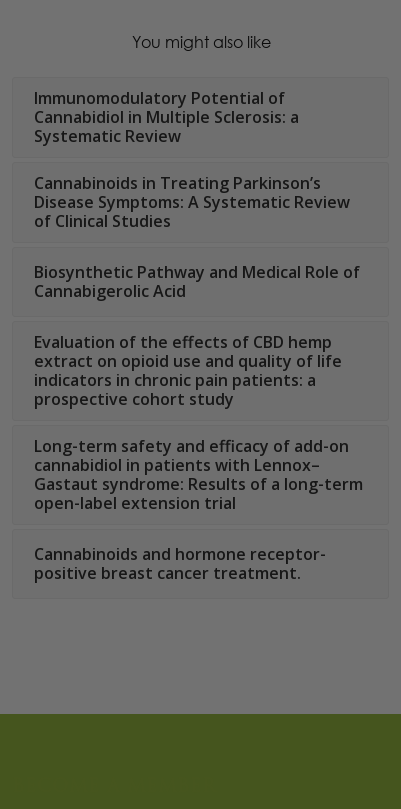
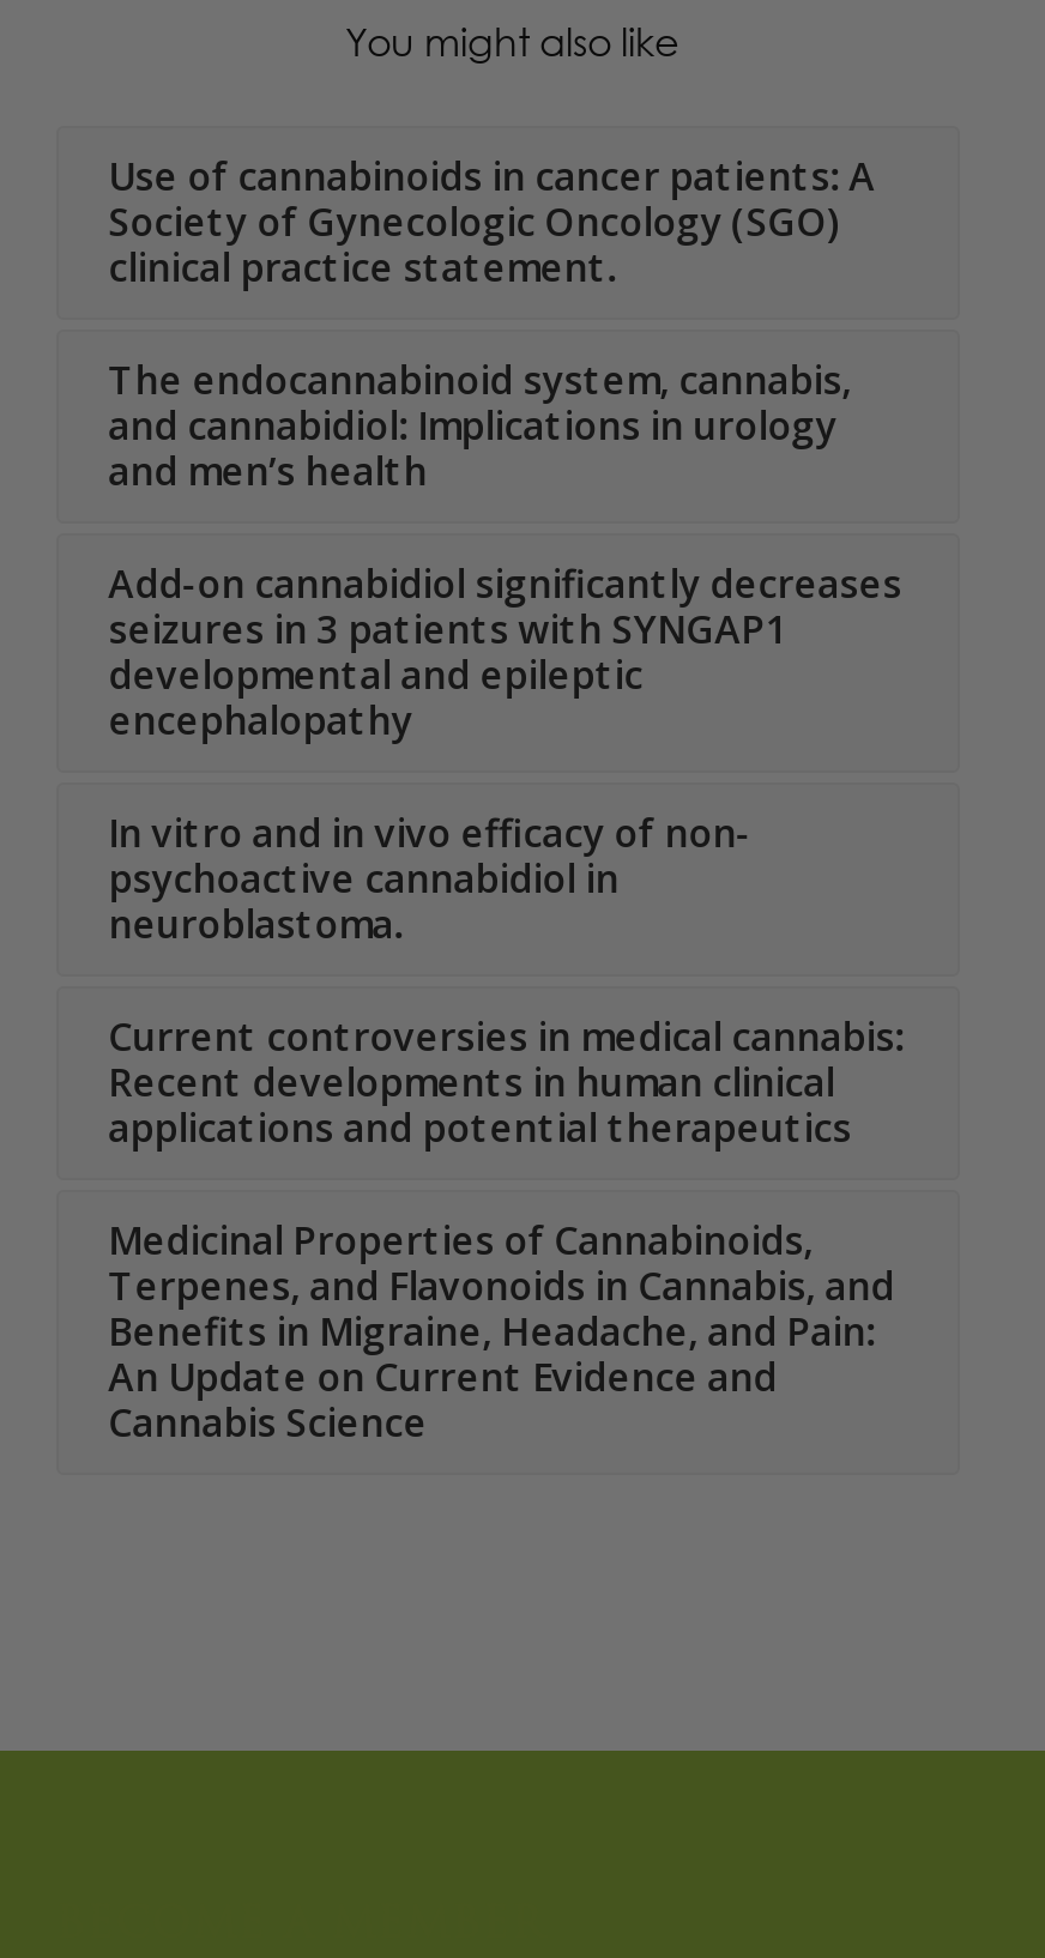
[34,87,299,147] Immunomodulatory Potential of | Cannabidiol in Multiple Sclerosis: a | Systematic Review -> [108,149,875,293] Use of cannabinoids in cancer patients: A | Society of Gynecologic Oncology (SGO) | clinical practice statement.
[34,172,350,232] Cannabinoids in Treating Parkinson’s | Disease Symptoms: A Systematic Review | of Clinical Studies -> [108,353,851,496] The endocannabinoid system, cannabis, | and cannabidiol: Implications in urology | and men’s health
[34,261,360,302] Biosynthetic Pathway and Medical Role of | Cannabigerolic Acid -> [108,556,901,746] Add-on cannabidiol significantly decreases | seizures in 3 patients with SYNGAP1 | developmental and epileptic | encephalopathy
[34,331,342,410] Evaluation of the effects of CBD hemp | extract on opioid use and quality of life | indicators in chronic pain patients: a | prospective cohort study -> [108,805,750,949] In vitro and in vivo efficacy of non- | psychoactive cannabidiol in | neuroblastoma.
[34,435,363,514] Long-term safety and efficacy of add-on | cannabidiol in patients with Lennox– | Gastaut syndrome: Results of a long-term | open-label extension trial -> [108,1009,904,1153] Current controversies in medical cannabis: | Recent developments in human clinical | applications and potential therapeutics
[34,543,326,584] Cannabinoids and hormone receptor- | positive breast cancer treatment. -> [108,1213,894,1448] Medicinal Properties of Cannabinoids, | Terpenes, and Flavonoids in Cannabis, and | Benefits in Migraine, Headache, and Pain: | An Update on Current Evidence and | Cannabis Science

